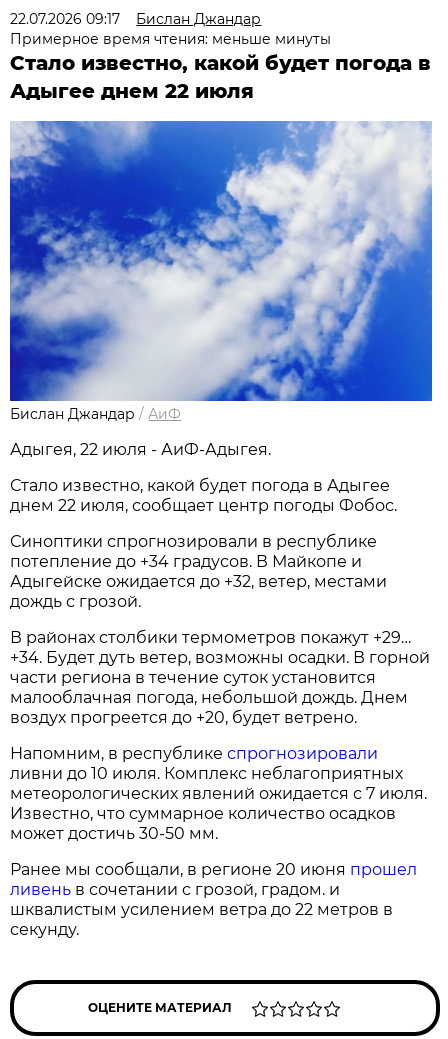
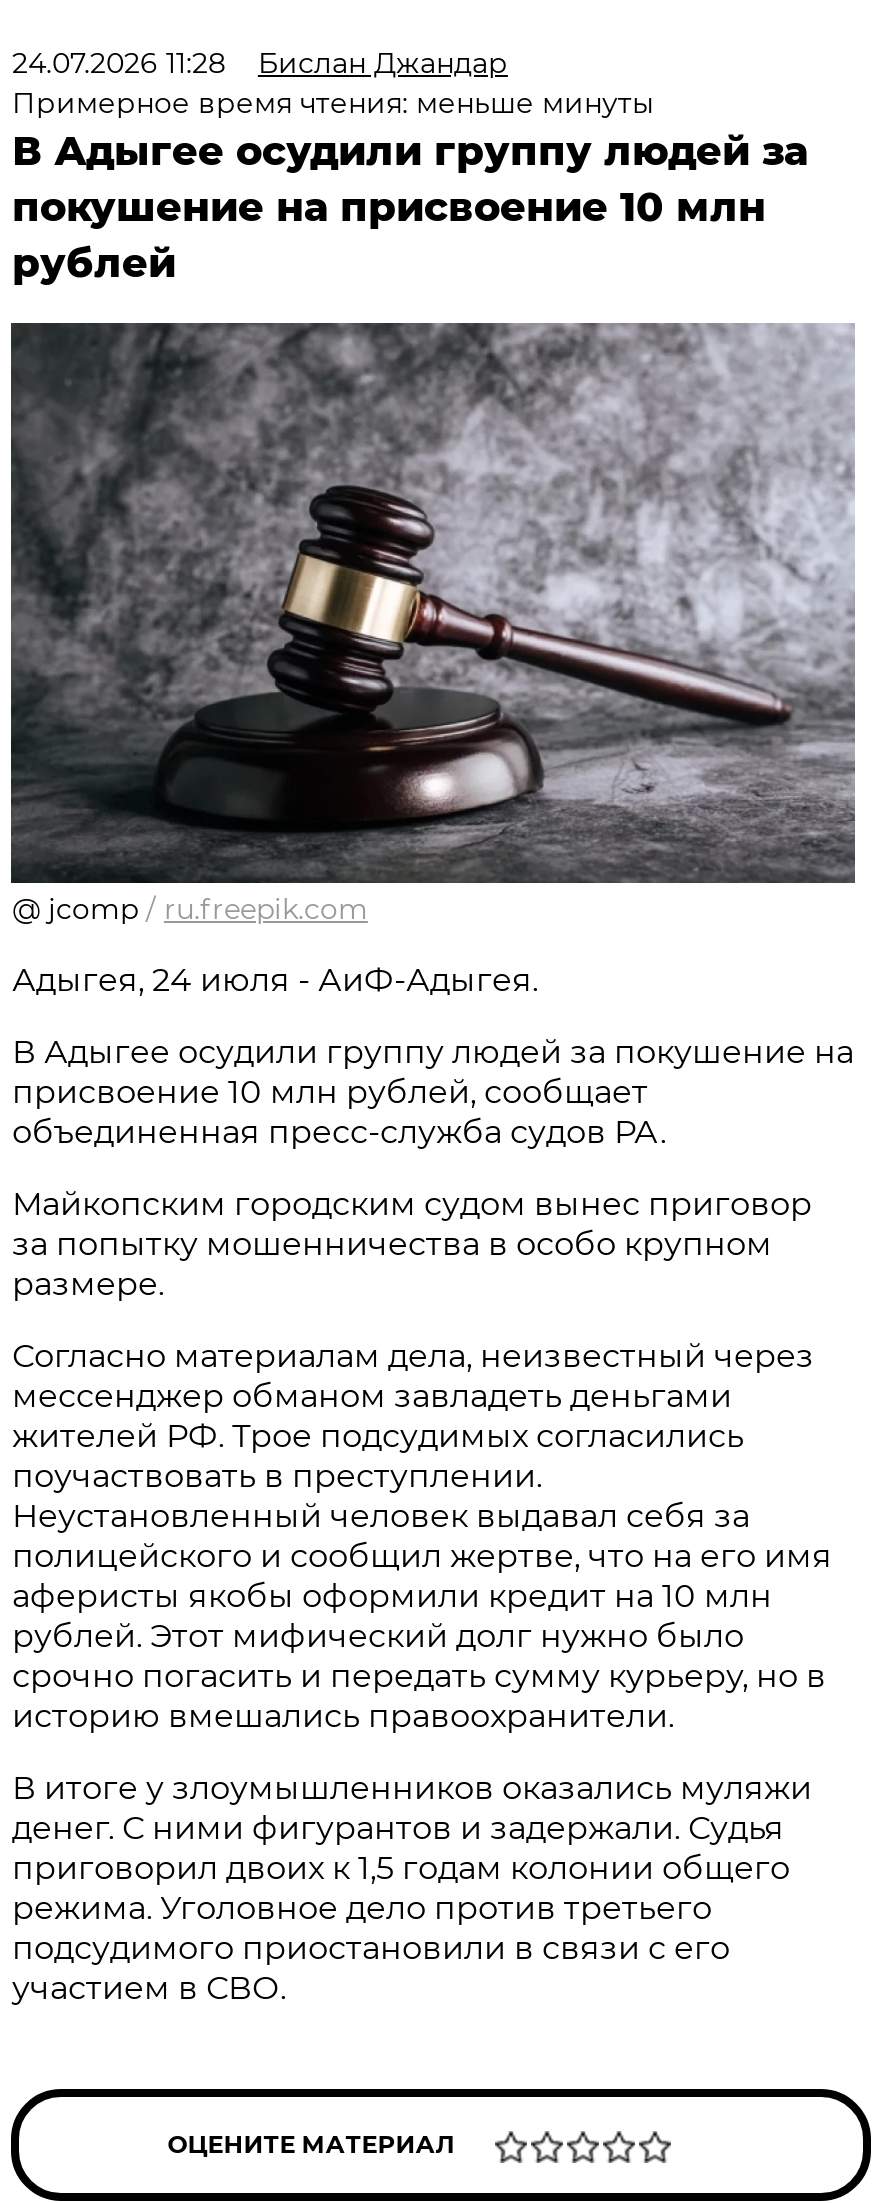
[10,10,261,28] 22.07.2026 09:17 Бислан Джандар -> [12,45,508,81] 24.07.2026 11:28 Бислан Джандар
[10,51,431,103] Стало известно, какой будет погода в | Адыгее днем 22 июля -> [12,127,808,287] В Адыгее осудили группу людей за | покушение на присвоение 10 млн | рублей
[9,120,433,939] [image] | Бислан Джандар / АиФ | Адыгея, 22 июля - АиФ-Адыгея. | Стало известно, какой будет погода в Адыгее | днем 22 июля, сообщает центр погоды Фобос. | Синоптики спрогнозировали в республике | потепление до +34 градусов. В Майкопе и | Адыгейске ожидается до +32, ветер, местами | дождь с грозой. | В районах столбики термометров покажут +29… | +34. Будет дуть ветер, возможны осадки. В горной | части региона в течение суток установится | малооблачная погода, небольшой дождь. Днем | воздух прогреется до +20, будет ветрено. | Напомним, в республике спрогнозировали | ливни до 10 июля. Комплекс неблагоприятных | метеорологических явлений ожидается с 7 июля. | Известно, что суммарное количество осадков | может достичь 30-50 мм. | Ранее мы сообщали, в регионе 20 июня прошел | ливень в сочетании с грозой, градом. и | шквалистым усилением ветра до 22 метров в | секунду. -> [9,321,857,2007] [image] | @ jcomp / ru.freepik.com | Адыгея, 24 июля - АиФ-Адыгея. | В Адыгее осудили группу людей за покушение на | присвоение 10 млн рублей, сообщает | объединенная пресс-служба судов РА. | Майкопским городским судом вынес приговор | за попытку мошенничества в особо крупном | размере. | Согласно материалам дела, неизвестный через | мессенджер обманом завладеть деньгами | жителей РФ. Трое подсудимых согласились | поучаствовать в преступлении. | Неустановленный человек выдавал себя за | полицейского и сообщил жертве, что на его имя | аферисты якобы оформили кредит на 10 млн | рублей. Этот мифический долг нужно было | срочно погасить и передать сумму курьеру, но в | историю вмешались правоохранители. | В итоге у злоумышленников оказались муляжи | денег. С ними фигурантов и задержали. Судья | приговорил двоих к 1,5 годам колонии общего | режима. Уголовное дело против третьего | подсудимого приостановили в связи с его | участием в СВО.

